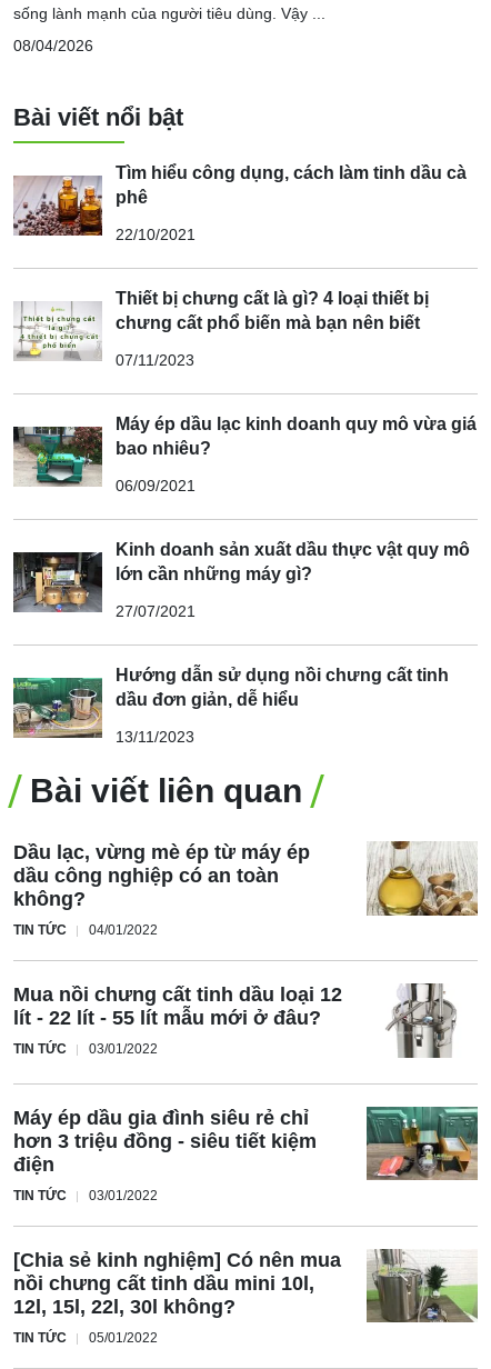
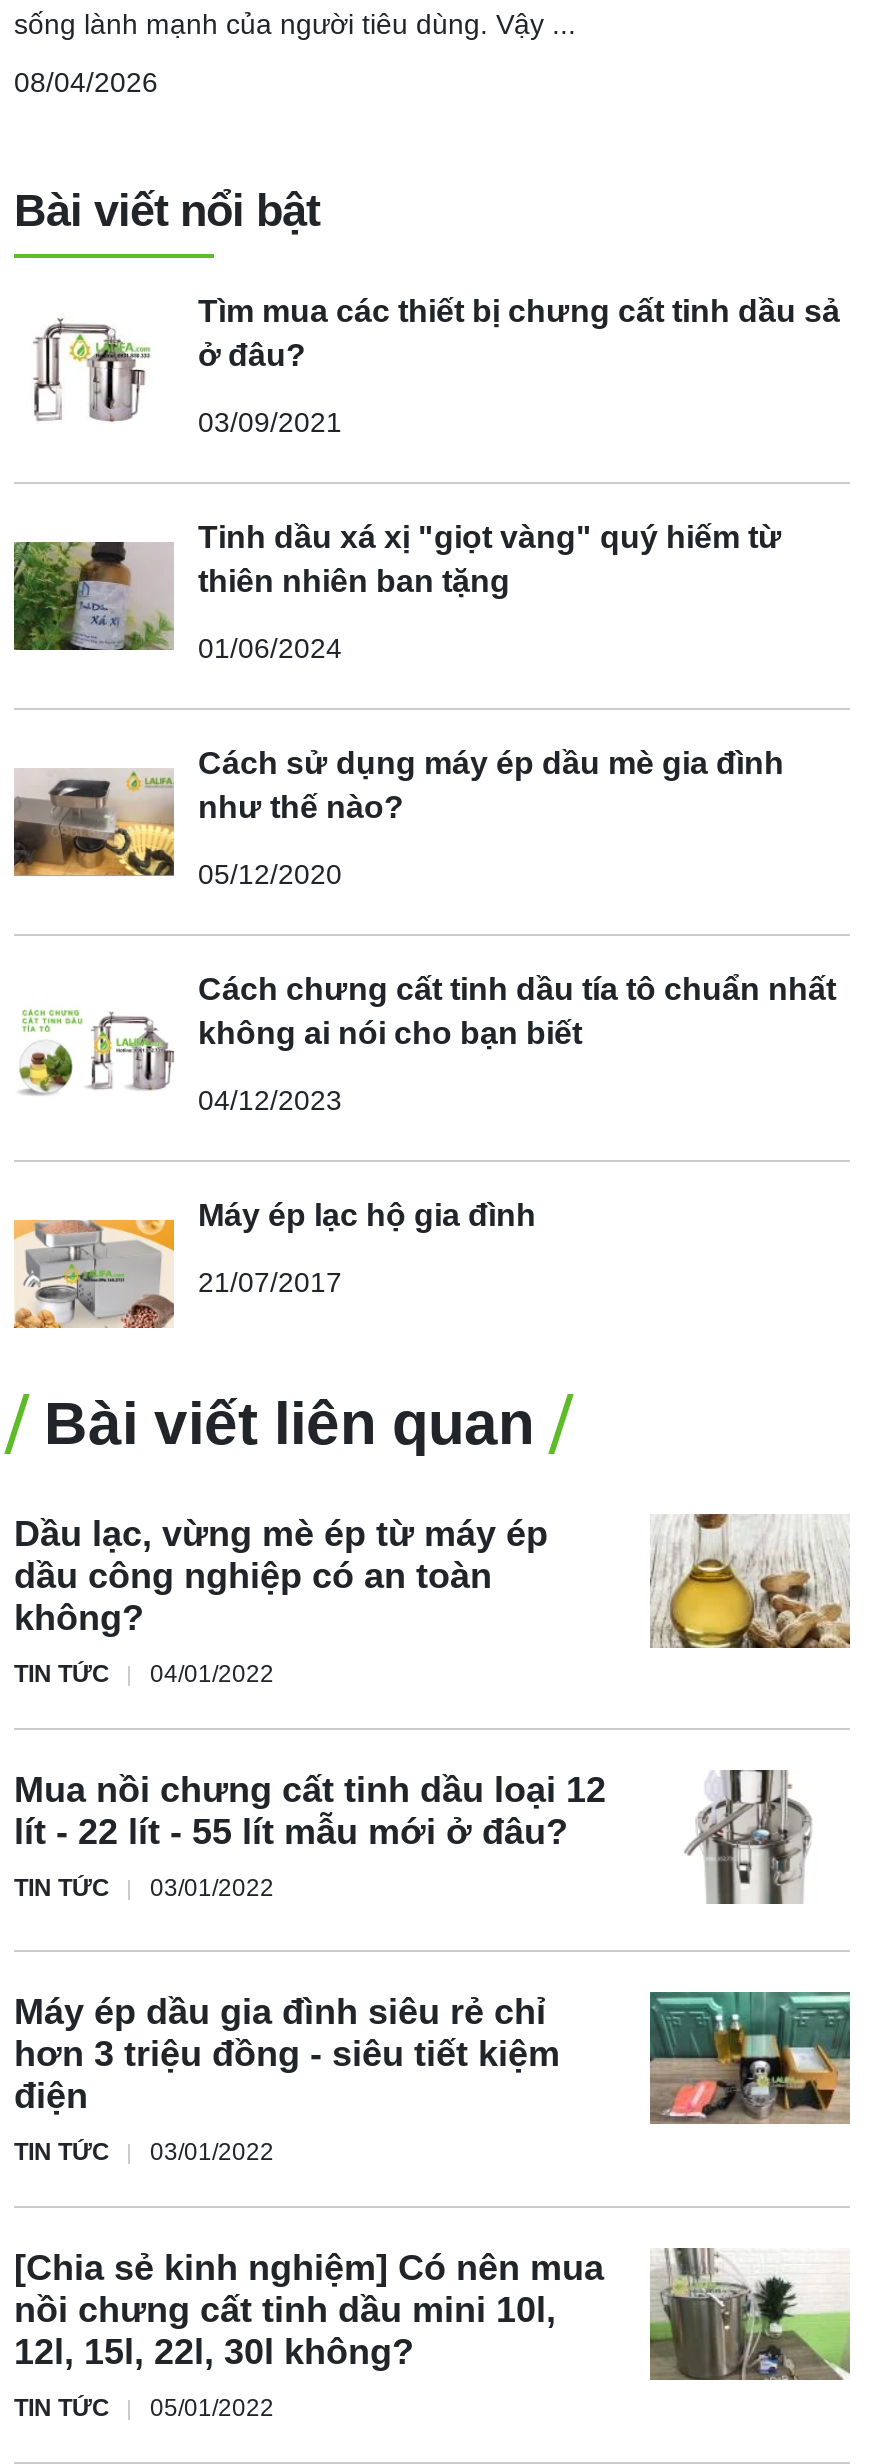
[12,163,467,237] [image] | Tìm hiểu công dụng, cách làm tinh dầu cà | phê -> [14,294,840,424] [image] | Tìm mua các thiết bị chưng cất tinh dầu sả | ở đâu?
[116,226,196,243] 22/10/2021 -> [198,406,342,438] 03/09/2021
[13,289,429,361] [image] | Thiết bị chưng cất là gì? 4 loại thiết bị | chưng cất phổ biến mà bạn nên biết -> [12,520,782,652] [image] | Tinh dầu xá xị "giọt vàng" quý hiếm từ | thiên nhiên ban tặng
[116,351,194,369] 07/11/2023 -> [198,632,342,664] 01/06/2024
[12,414,477,487] [image] | Máy ép dầu lạc kinh doanh quy mô vừa giá | bao nhiêu? -> [12,746,784,878] [image] | Cách sử dụng máy ép dầu mè gia đình | như thế nào?
[116,477,196,494] 06/09/2021 -> [198,858,342,890] 05/12/2020
[12,540,470,613] [image] | Kinh doanh sản xuất dầu thực vật quy mô | lớn cần những máy gì? -> [14,972,836,1102] [image] | Cách chưng cất tinh dầu tía tô chuẩn nhất | không ai nói cho bạn biết
[116,602,196,620] 27/07/2021 -> [198,1084,342,1116] 04/12/2023
[12,666,449,739] [image] | Hướng dẫn sử dụng nồi chưng cất tinh | dầu đơn giản, dễ hiểu -> [12,1198,536,1330] [image] | Máy ép lạc hộ gia đình
[116,728,194,746] 13/11/2023 -> [198,1266,342,1298] 21/07/2017

